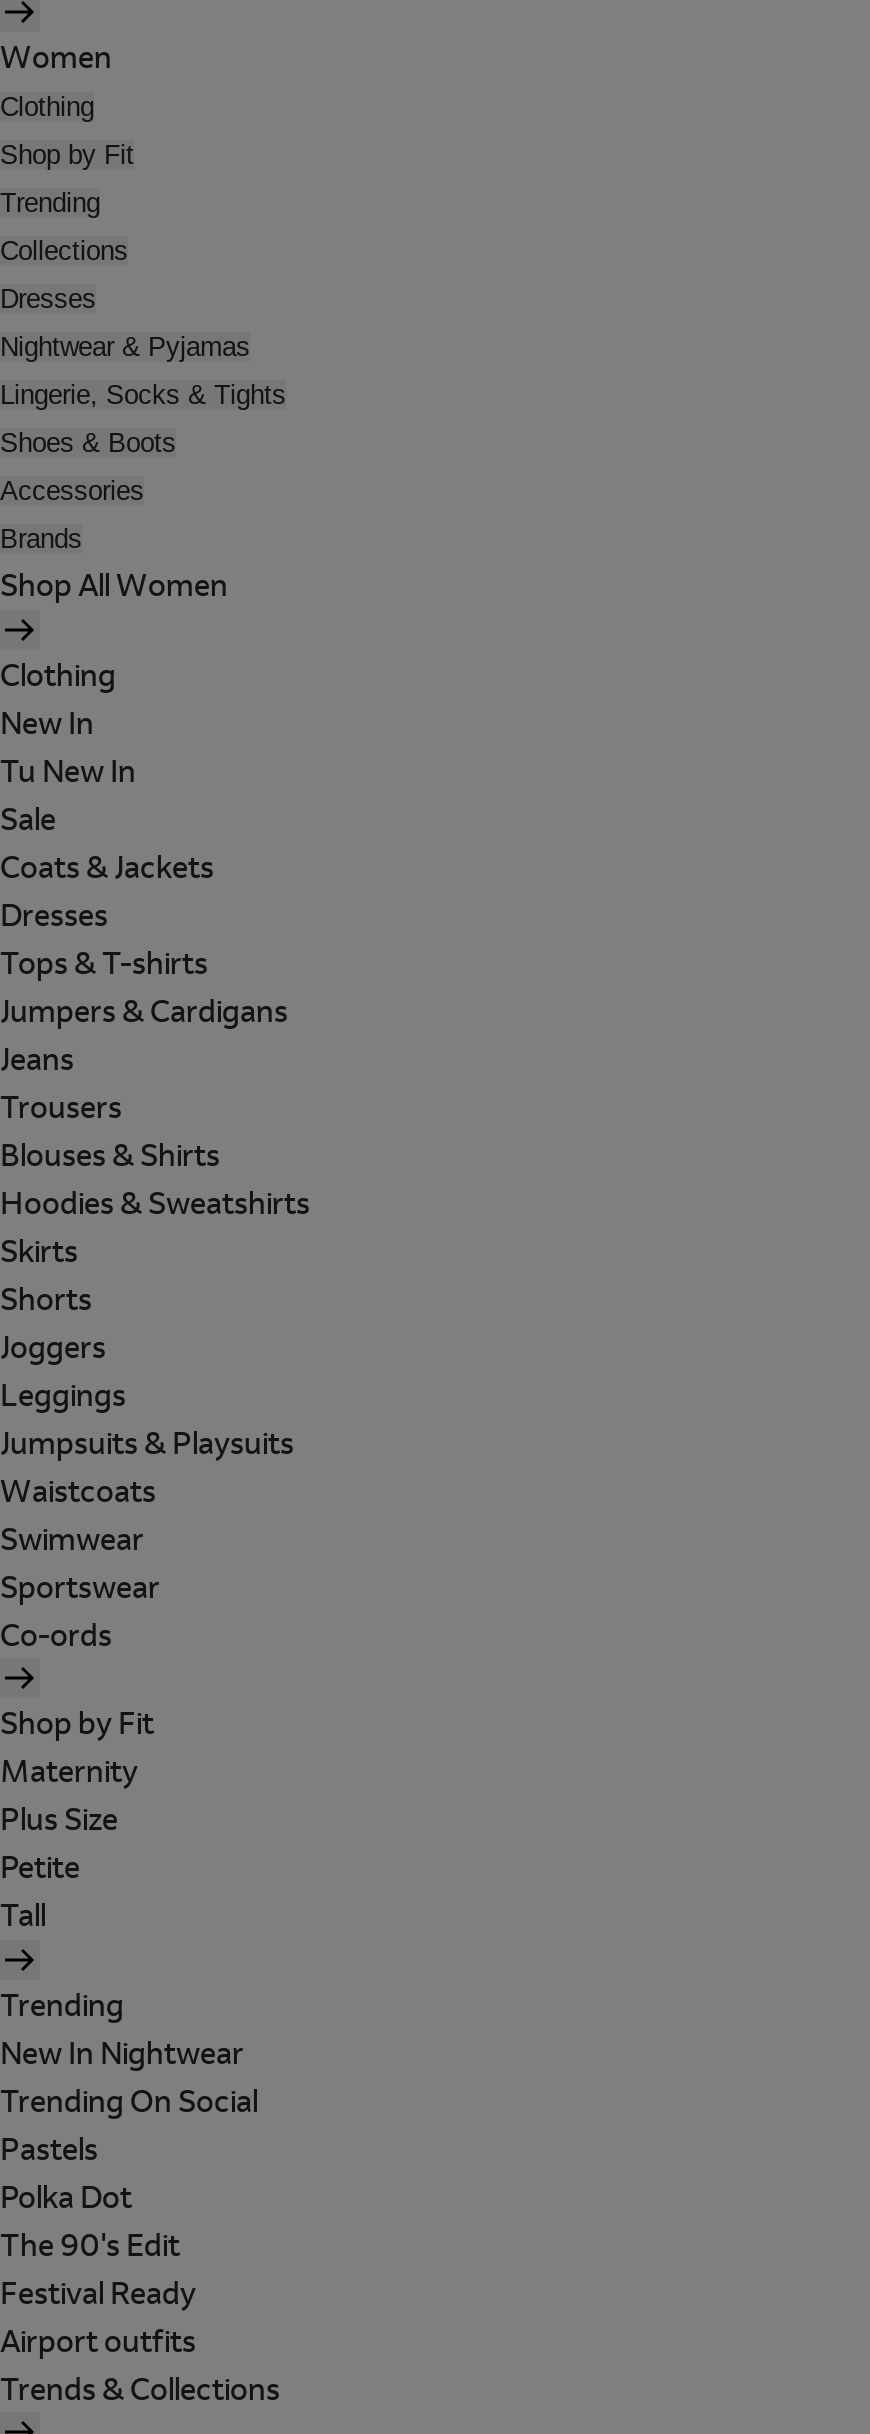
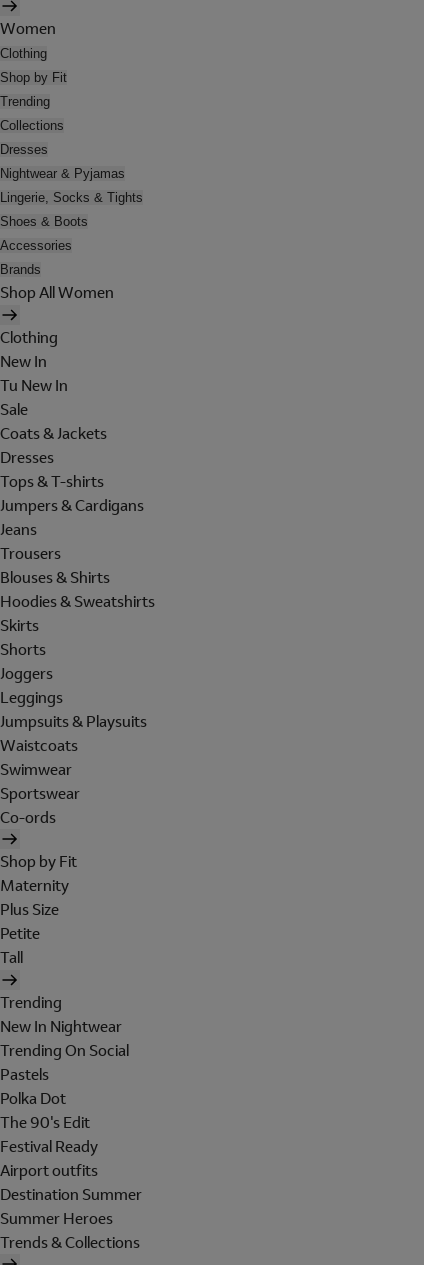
none -> [0,1184,142,1228] Destination Summer | Summer Heroes

